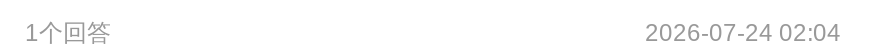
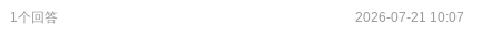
[645,19,841,47] 2026-07-24 02:04 -> [355,10,464,25] 2026-07-21 10:07

